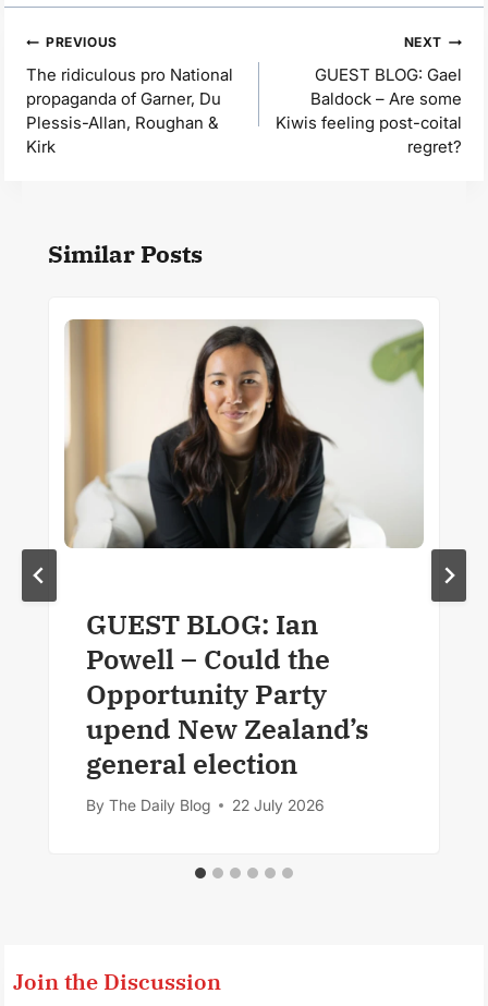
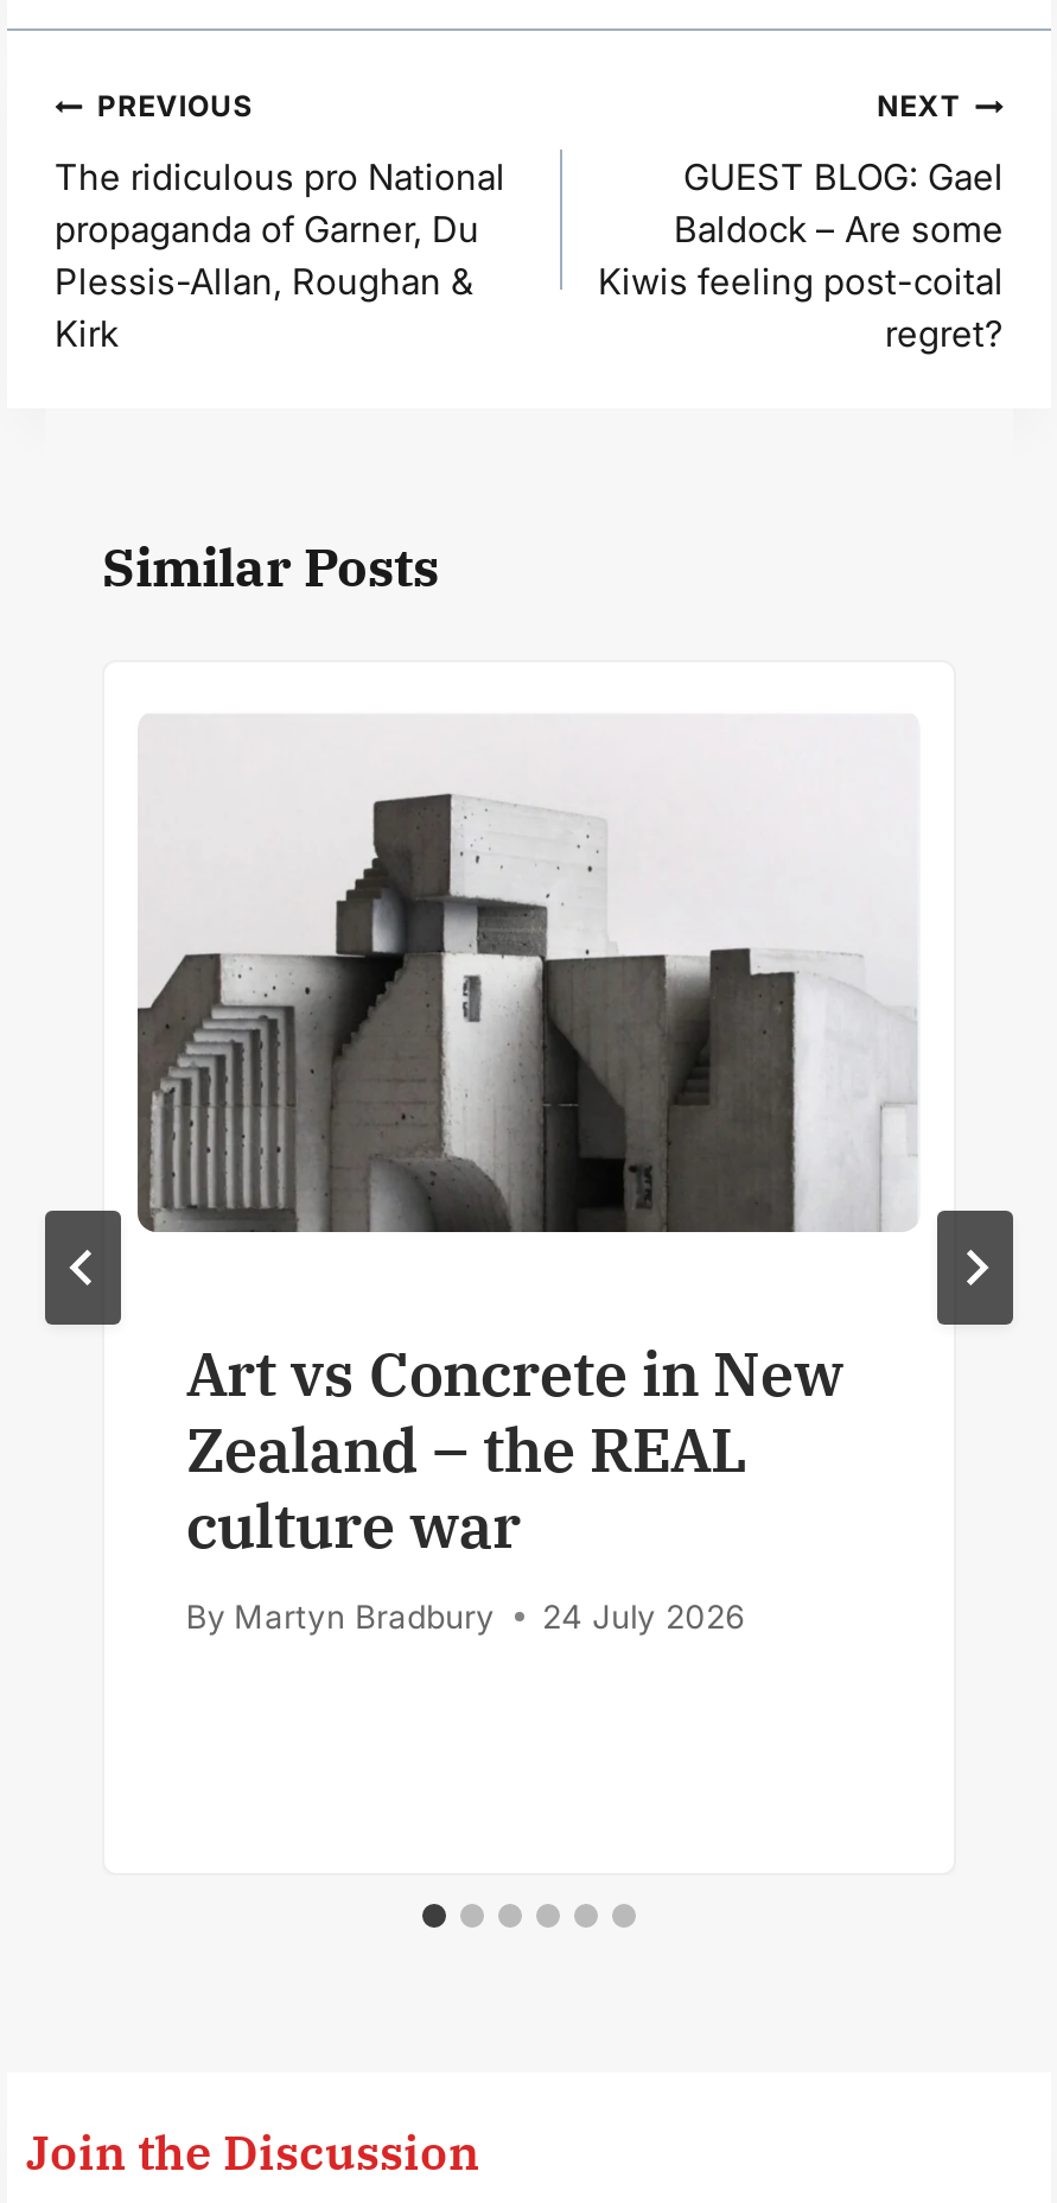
[64,318,425,559] [image] -> [135,710,921,1234] [image]
[86,606,370,815] GUEST BLOG: Ian | Powell – Could the | Opportunity Party | upend New Zealand’s | general election | By The Daily Blog | 22 July 2026 -> [186,1334,843,1637] Art vs Concrete in New | Zealand – the REAL | culture war | By Martyn Bradbury | 24 July 2026

